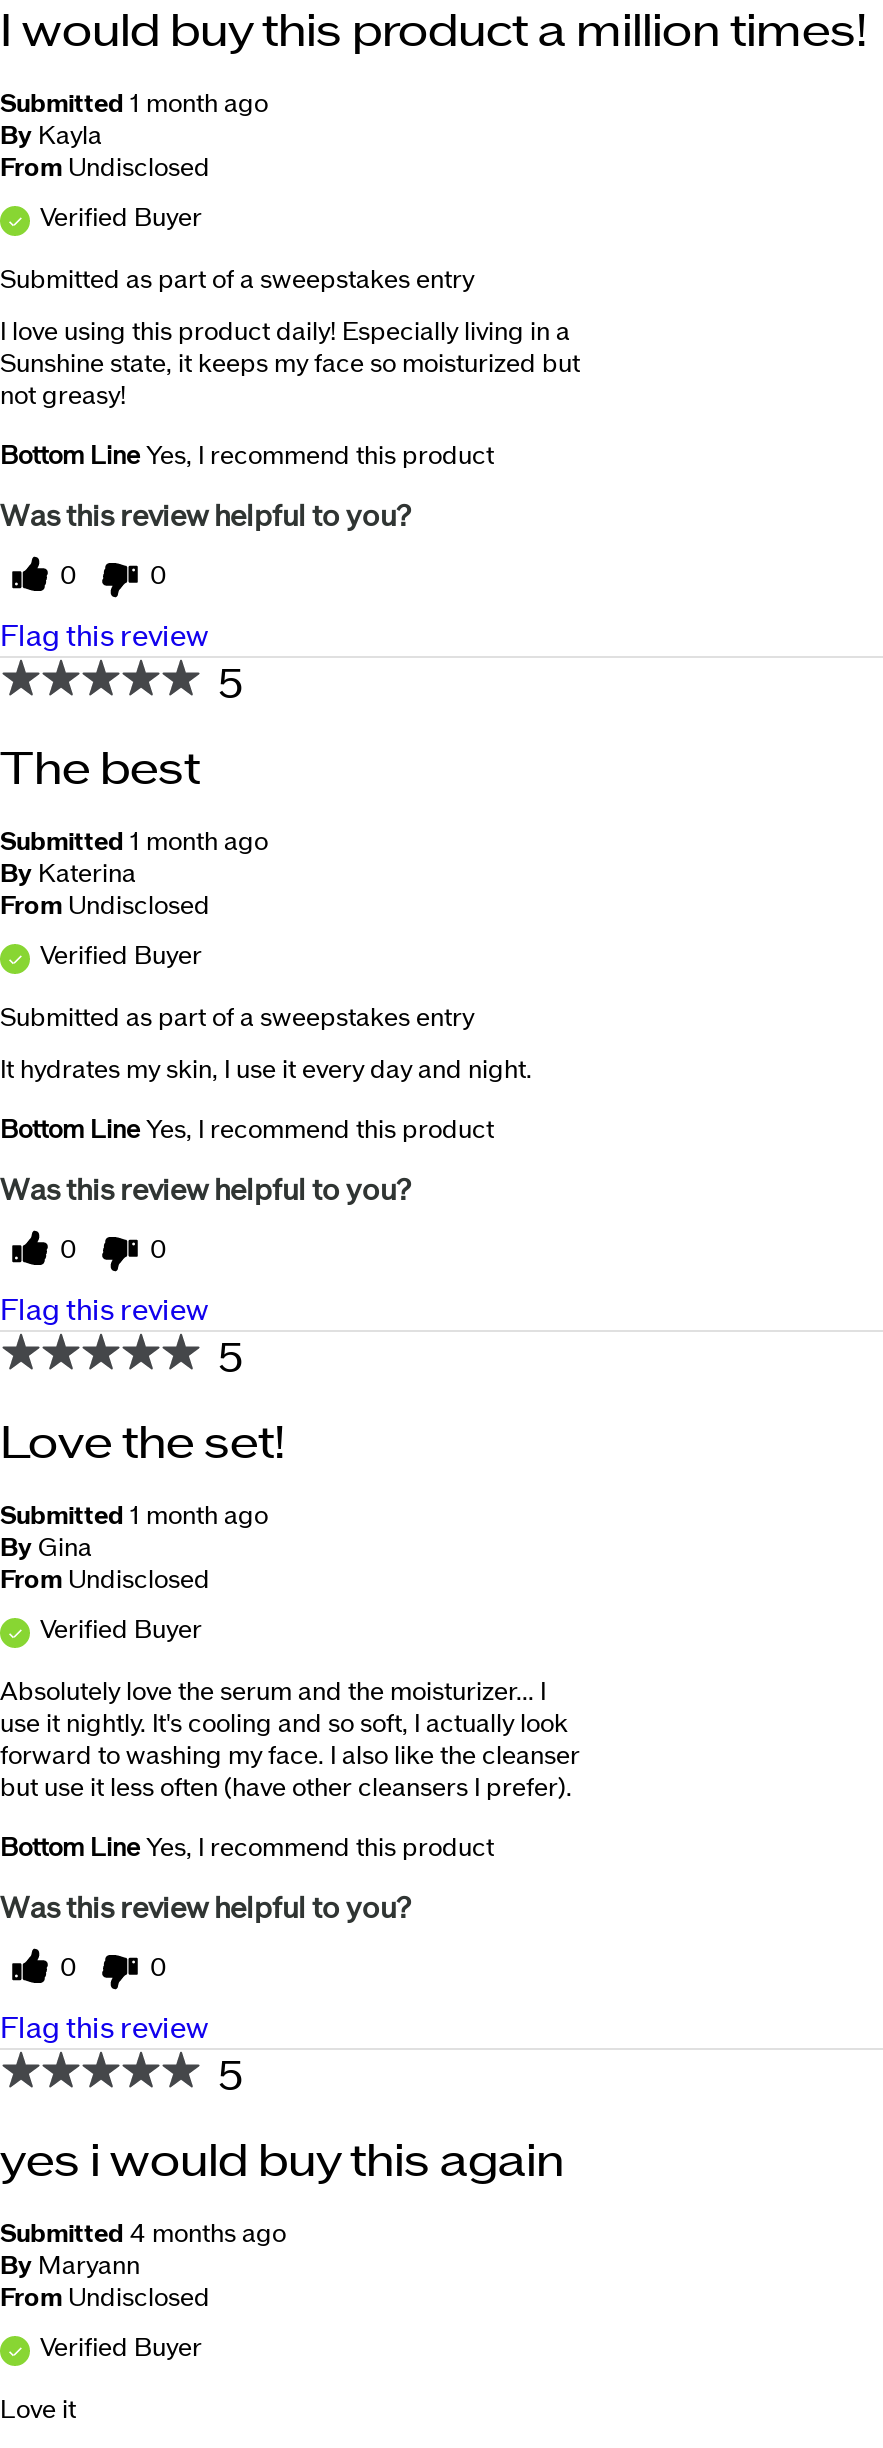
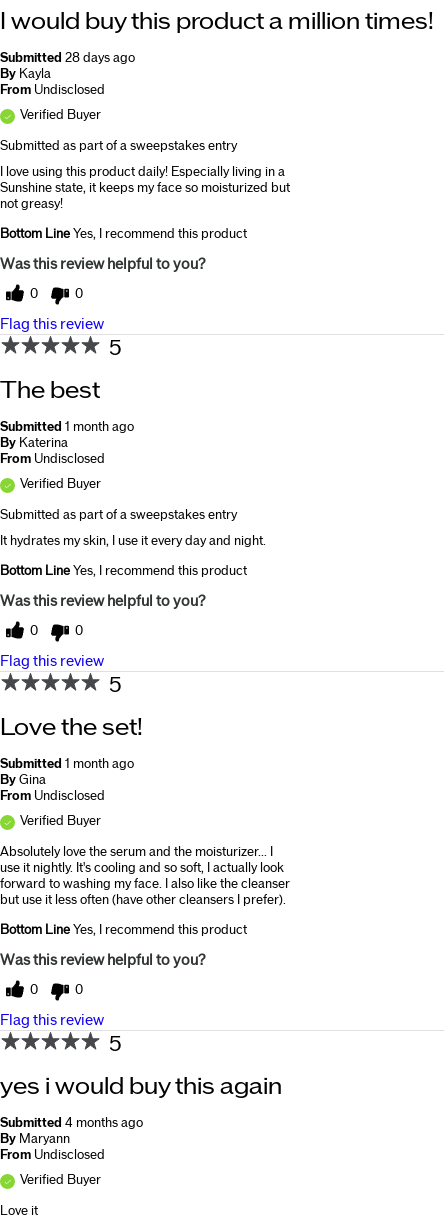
[0,90,268,118] Submitted 1 month ago -> [0,51,135,65] Submitted 28 days ago

